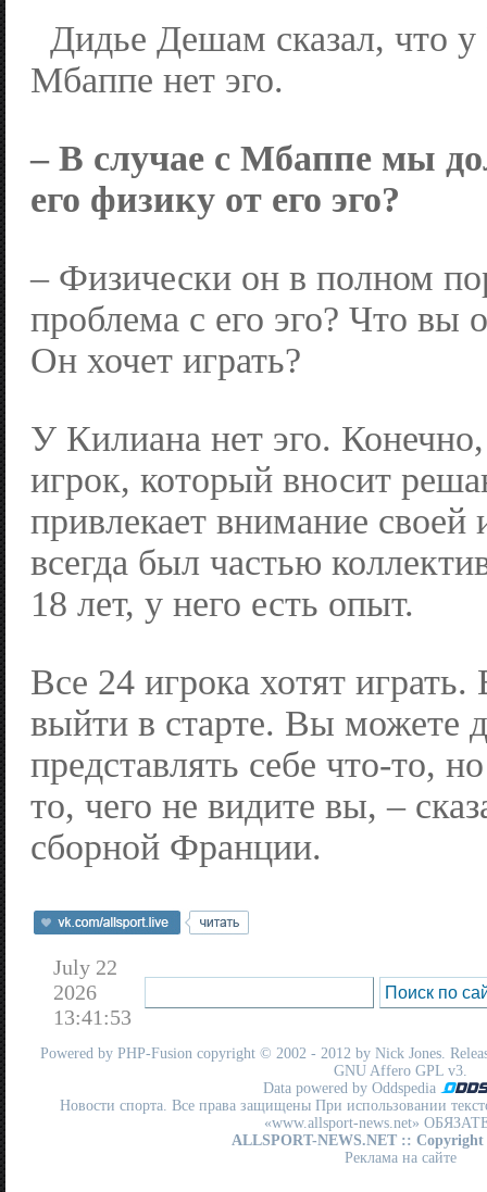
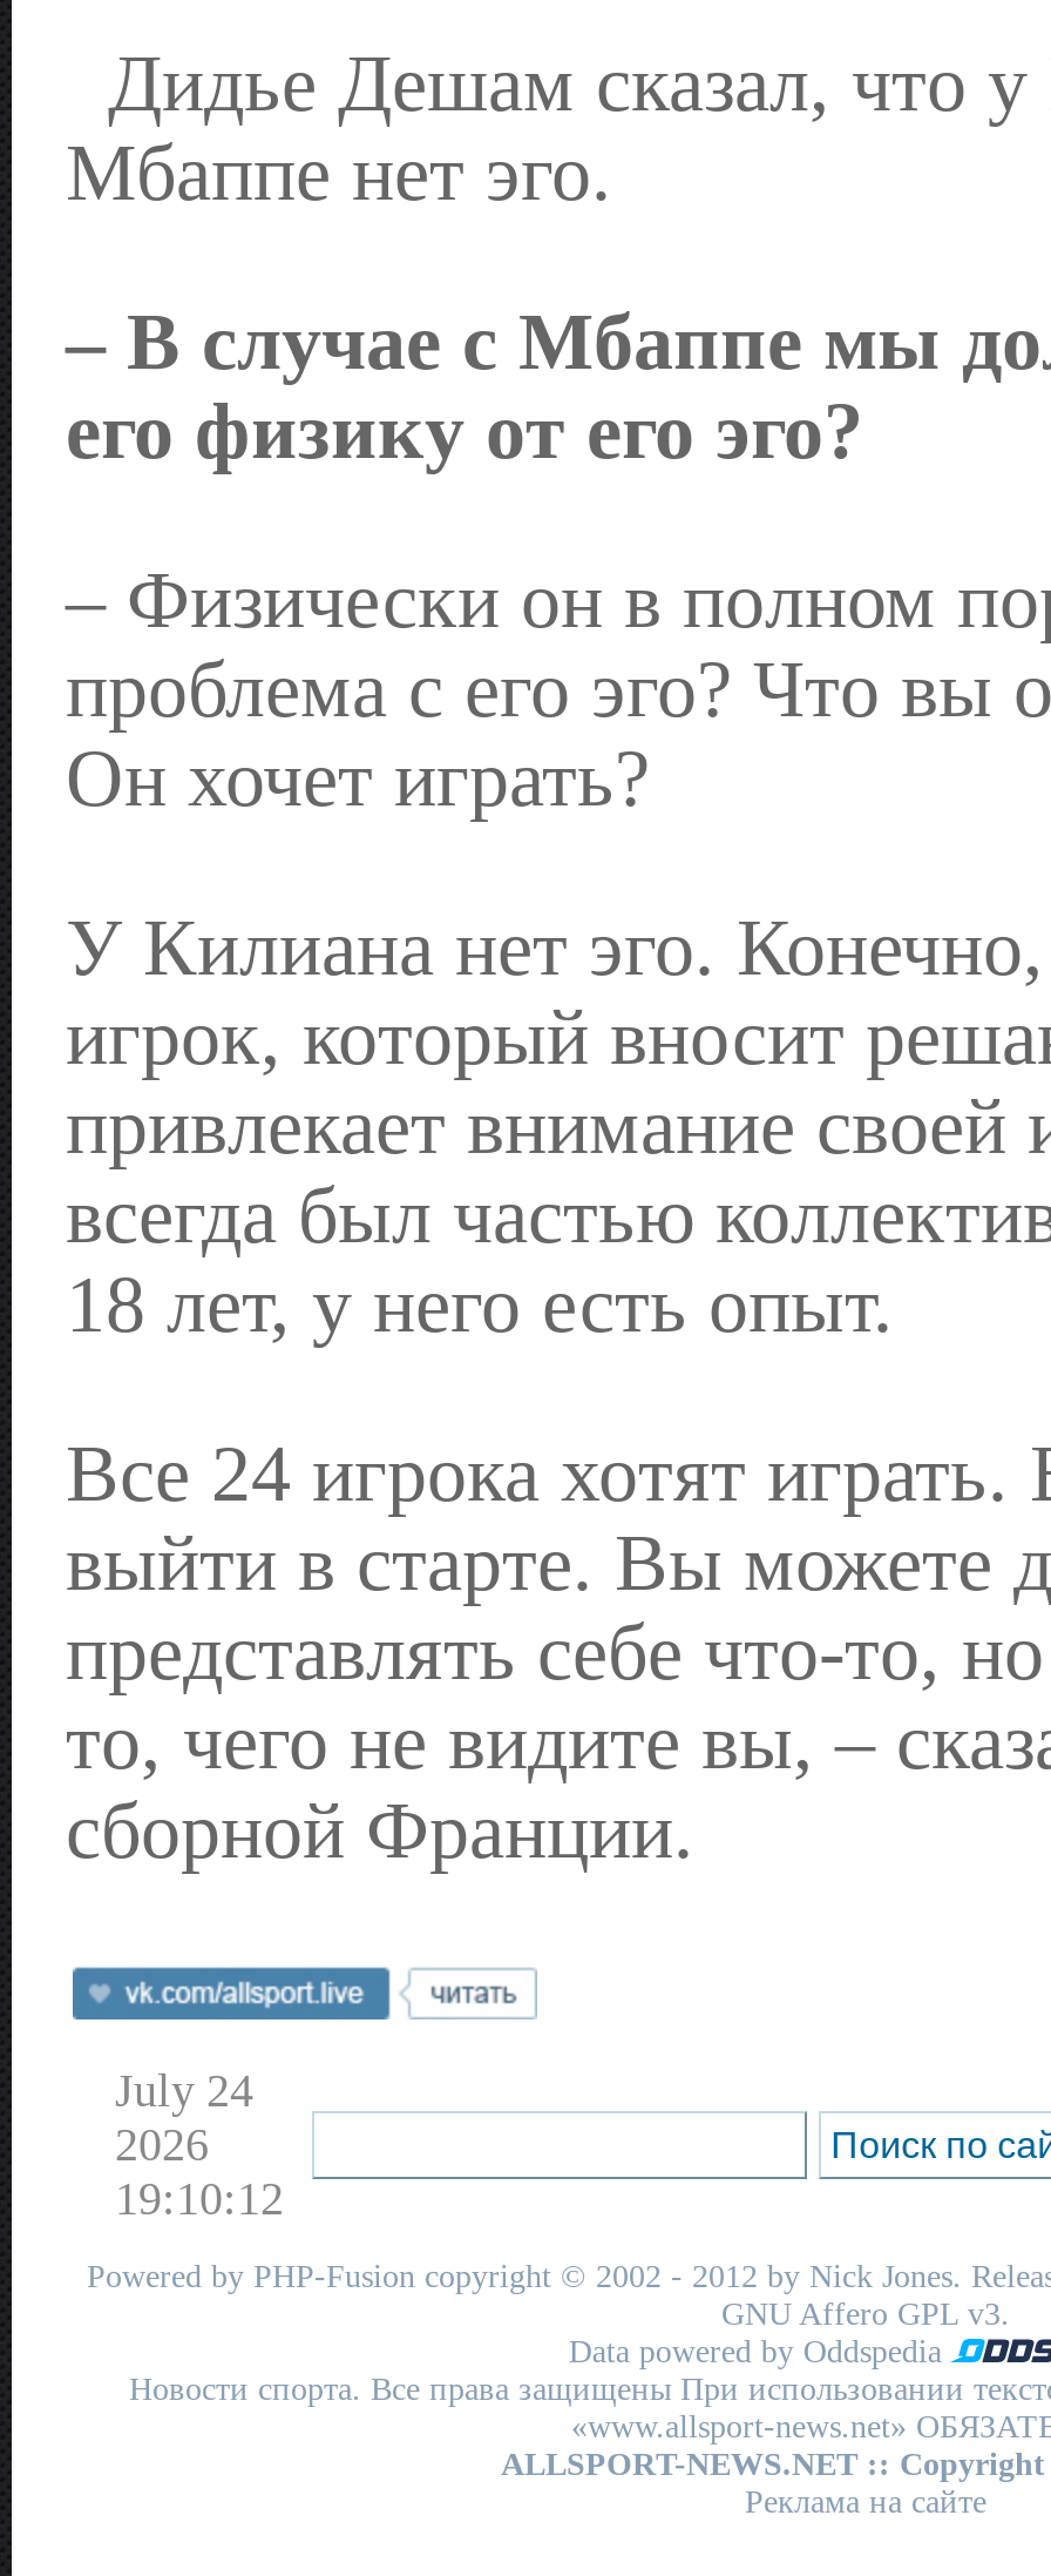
[53,955,117,978] July 22 -> [115,2063,253,2115] July 24
[53,1005,132,1028] 13:41:53 -> [115,2171,284,2223] 19:10:12

